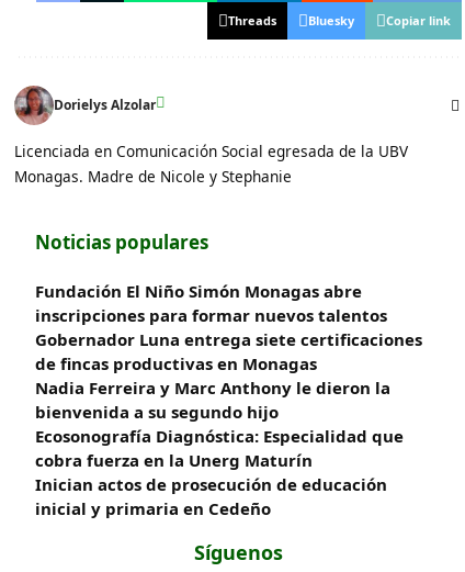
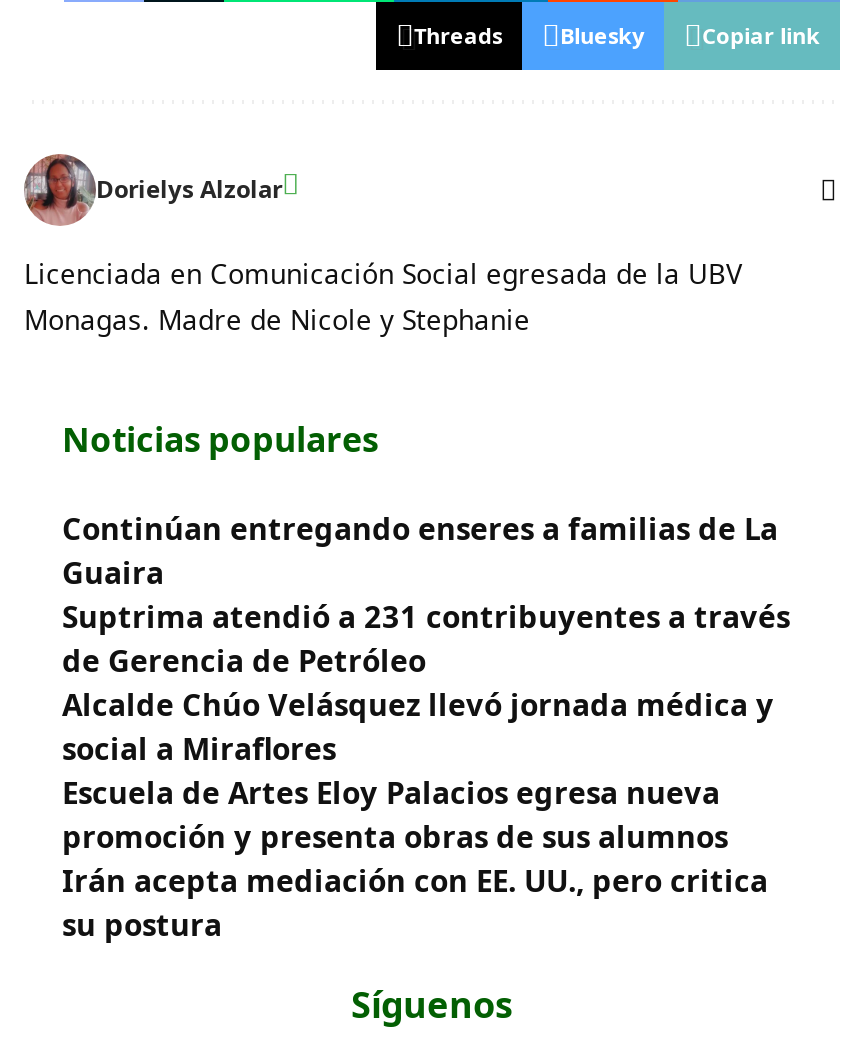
[35,280,422,519] Fundación El Niño Simón Monagas abre | inscripciones para formar nuevos talentos | Gobernador Luna entrega siete certificaciones | de fincas productivas en Monagas | Nadia Ferreira y Marc Anthony le dieron la | bienvenida a su segundo hijo | Ecosonografía Diagnóstica: Especialidad que | cobra fuerza en la Unerg Maturín | Inician actos de prosecución de educación | inicial y primaria en Cedeño -> [62,507,790,943] Continúan entregando enseres a familias de La | Guaira | Suptrima atendió a 231 contribuyentes a través | de Gerencia de Petróleo | Alcalde Chúo Velásquez llevó jornada médica y | social a Miraflores | Escuela de Artes Eloy Palacios egresa nueva | promoción y presenta obras de sus alumnos | Irán acepta mediación con EE. UU., pero critica | su postura

